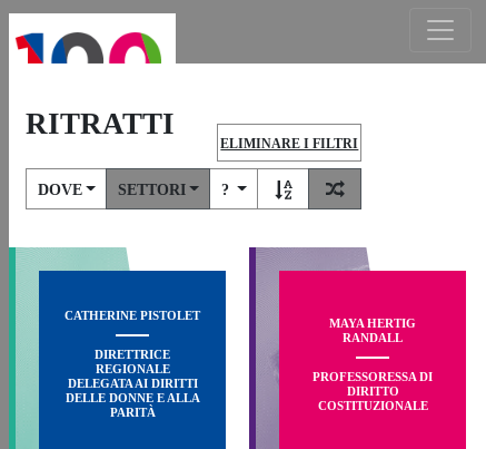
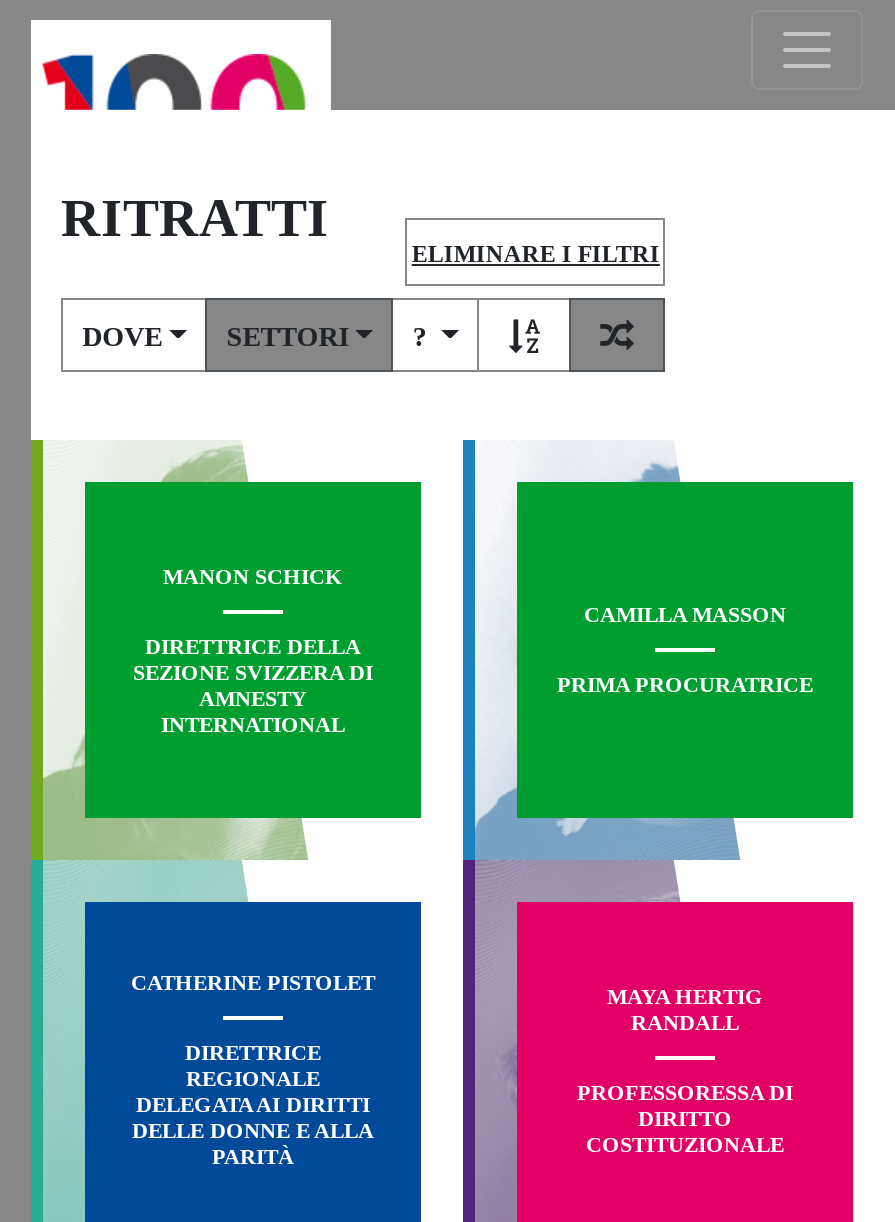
none -> [29,438,423,862] [image] | MANON SCHICK | DIRETTRICE DELLA | SEZIONE SVIZZERA DI | AMNESTY | INTERNATIONAL
none -> [463,440,855,862] [image] | CAMILLA MASSON | PRIMA PROCURATRICE

